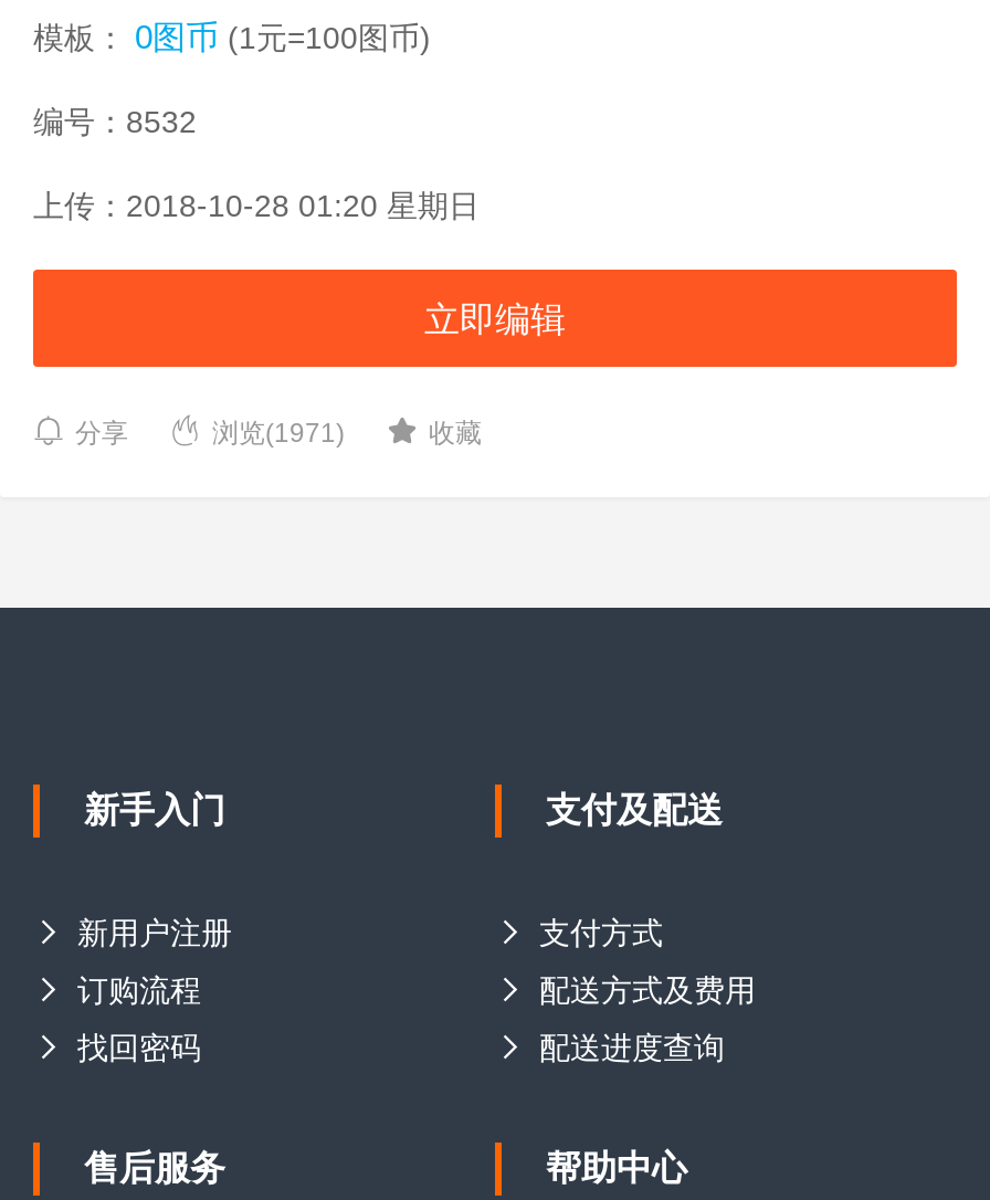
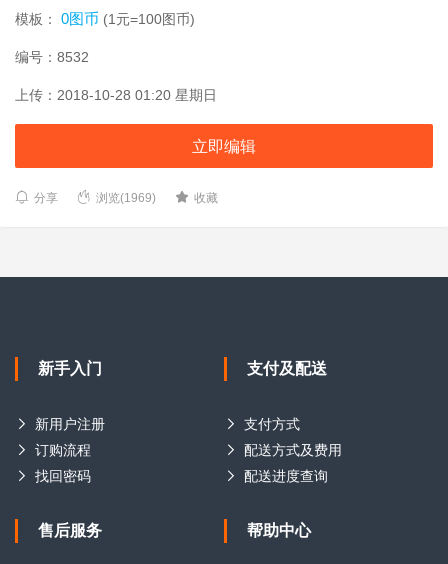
[212,418,345,449] 浏览(1971) -> [96,191,156,205] 浏览(1969)

